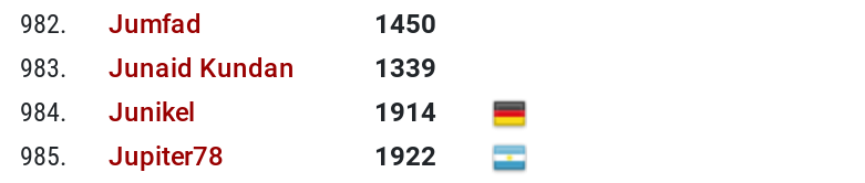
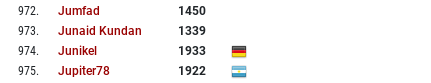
[20,9,202,40] 982. Jumfad -> [18,4,100,18] 972. Jumfad
[20,53,295,84] 983. Junaid Kundan -> [18,24,142,38] 973. Junaid Kundan
[20,97,195,128] 984. Junikel -> [18,44,97,58] 974. Junikel
[374,97,436,128] 1914 -> [178,44,206,58] 1933
[20,142,224,172] 985. Jupiter78 -> [18,64,110,78] 975. Jupiter78

